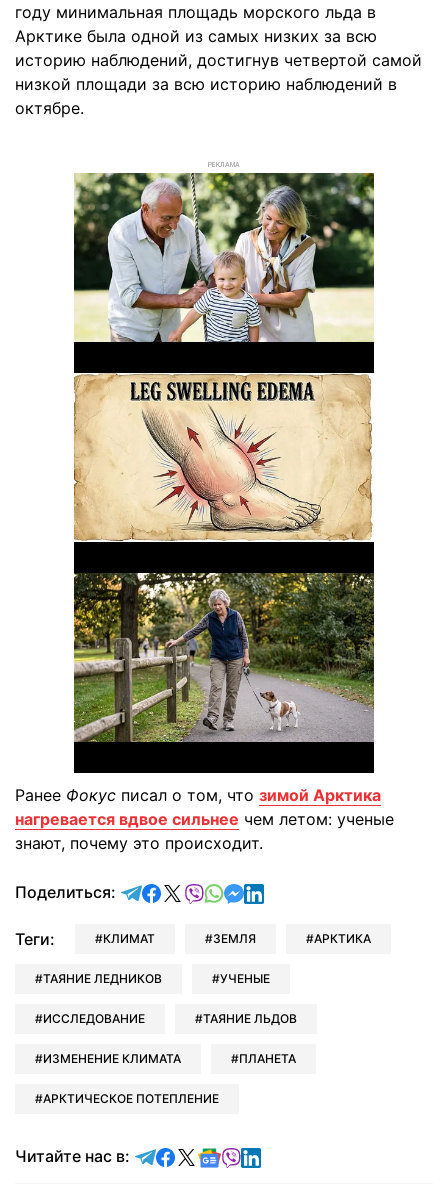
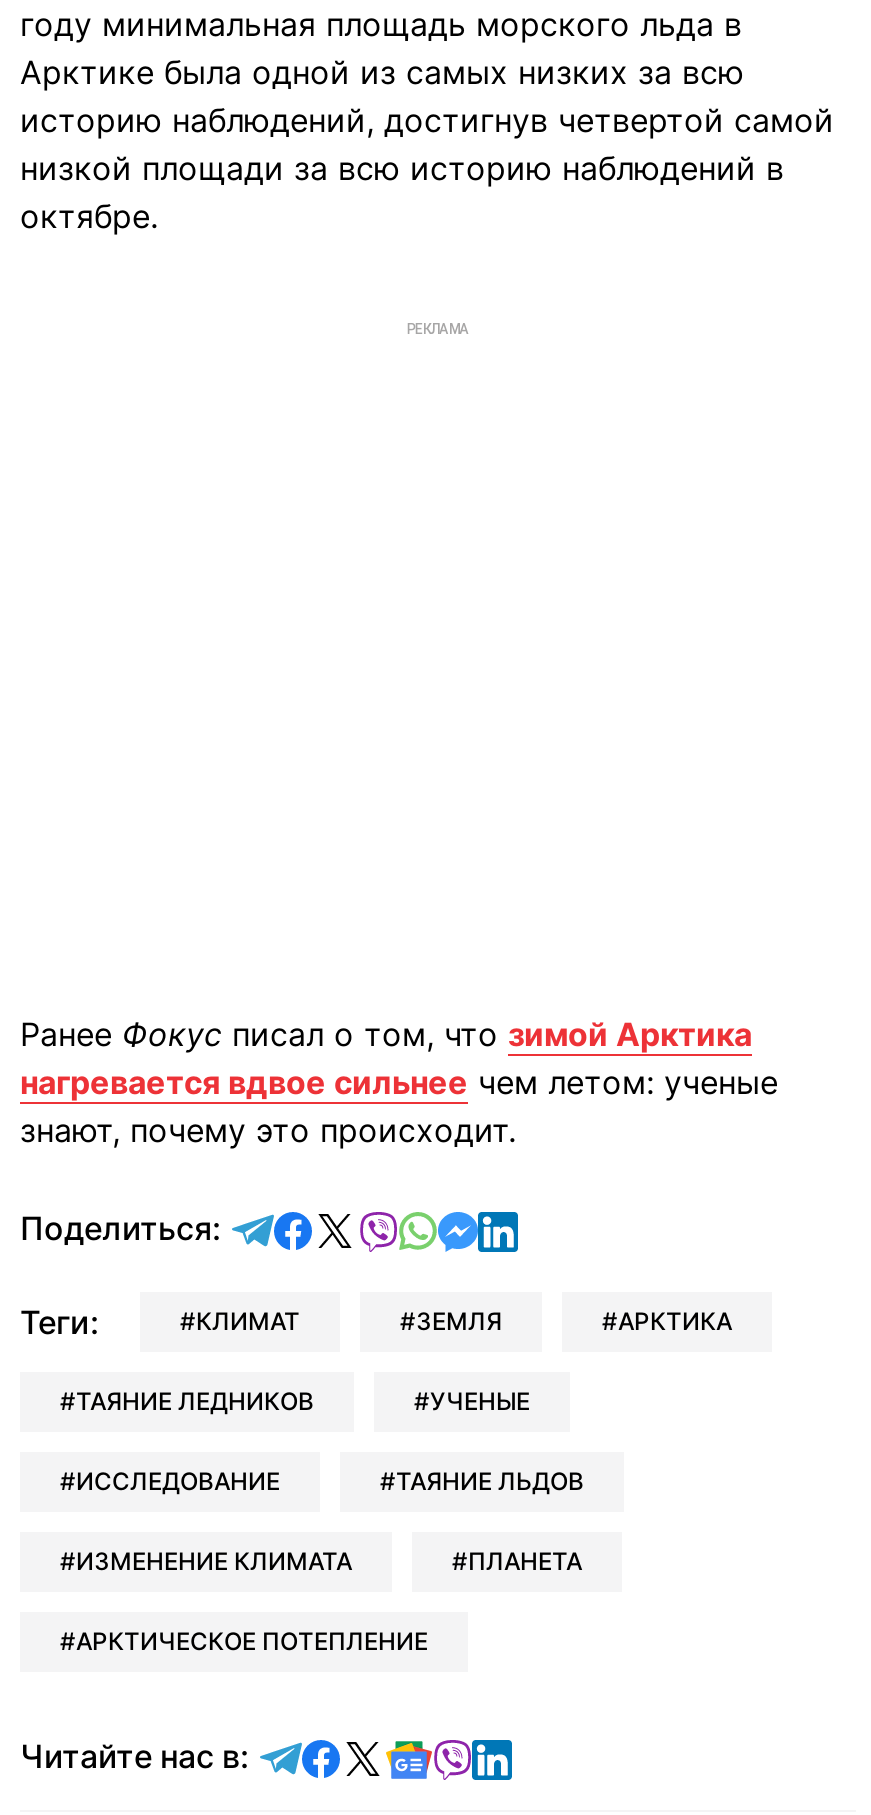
[73,172,375,774] [image] -> none

